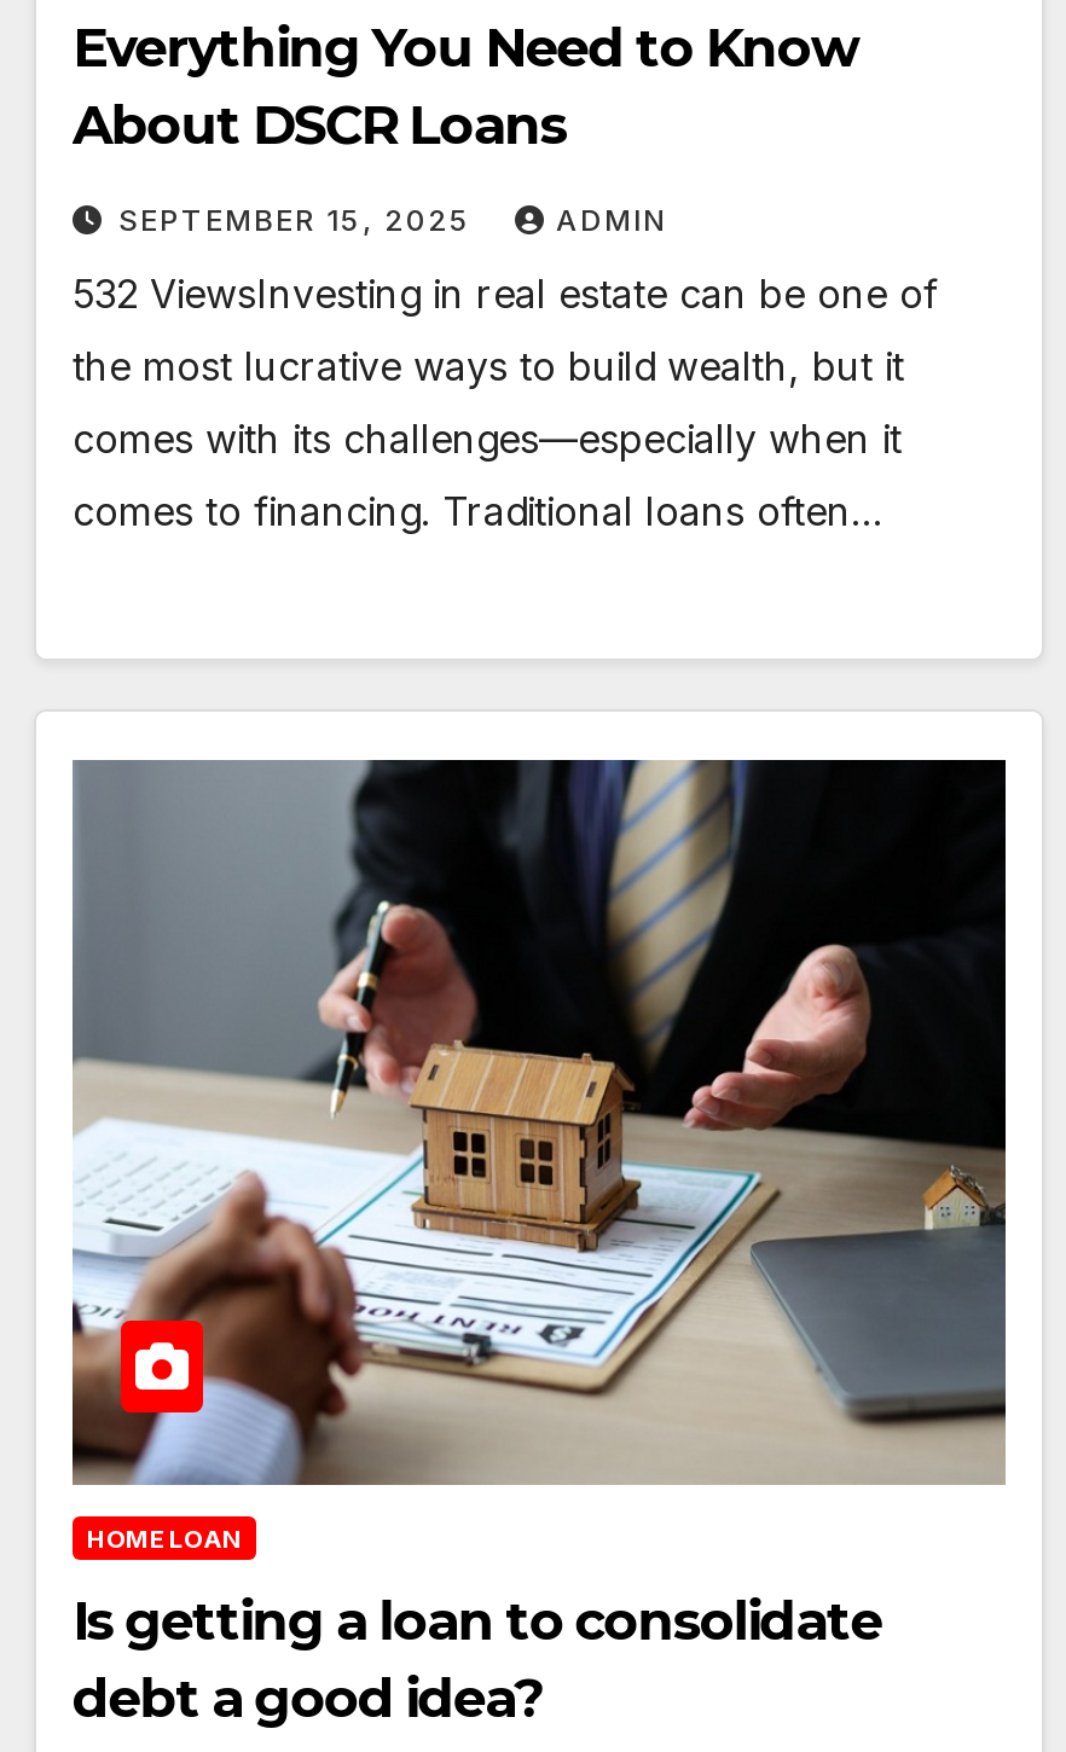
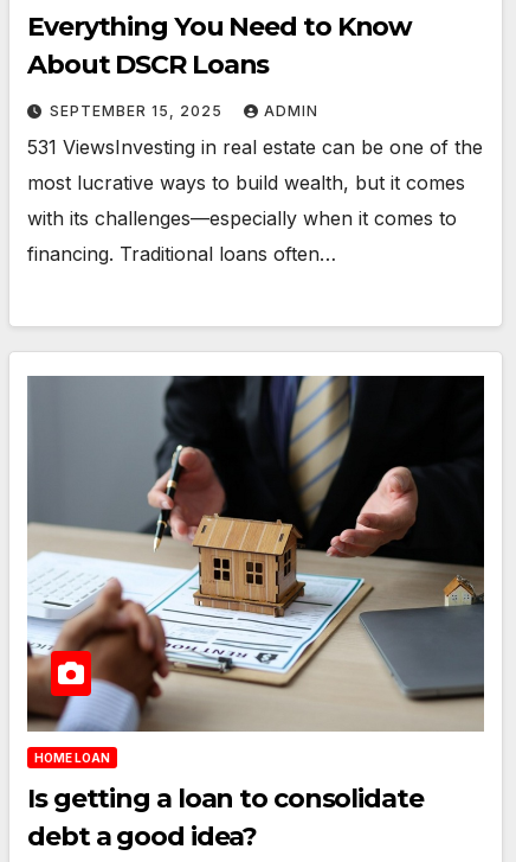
[73,270,938,318] 532 ViewsInvesting in real estate can be one of -> [27,135,483,159] 531 ViewsInvesting in real estate can be one of the
[73,342,904,391] the most lucrative ways to build wealth, but it -> [27,171,465,195] most lucrative ways to build wealth, but it comes
[73,415,902,463] comes with its challenges—especially when it -> [27,206,457,230] with its challenges—especially when it comes to
[73,487,885,536] comes to financing. Traditional loans often… -> [27,242,336,266] financing. Traditional loans often…

